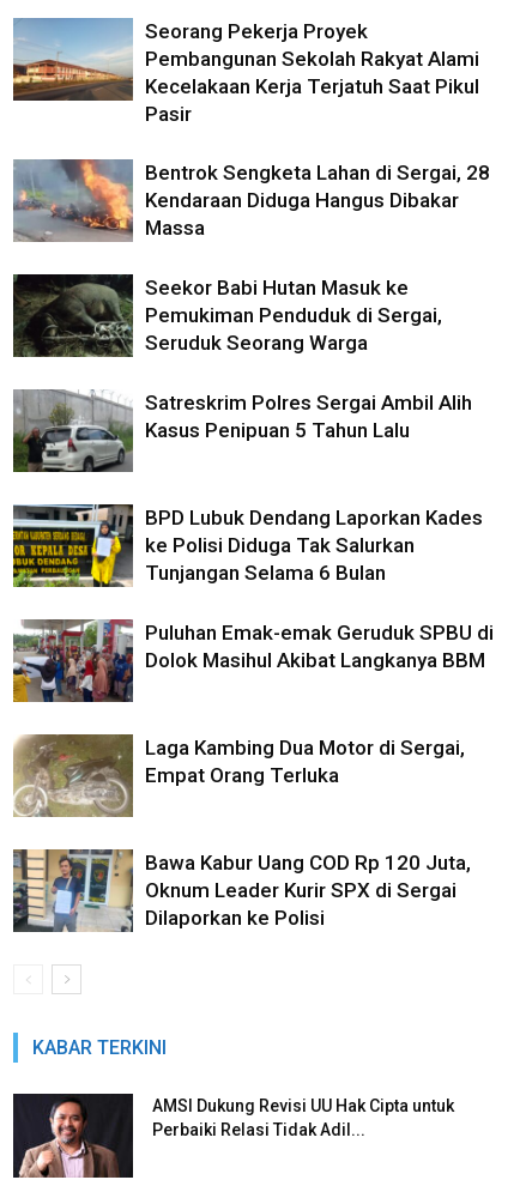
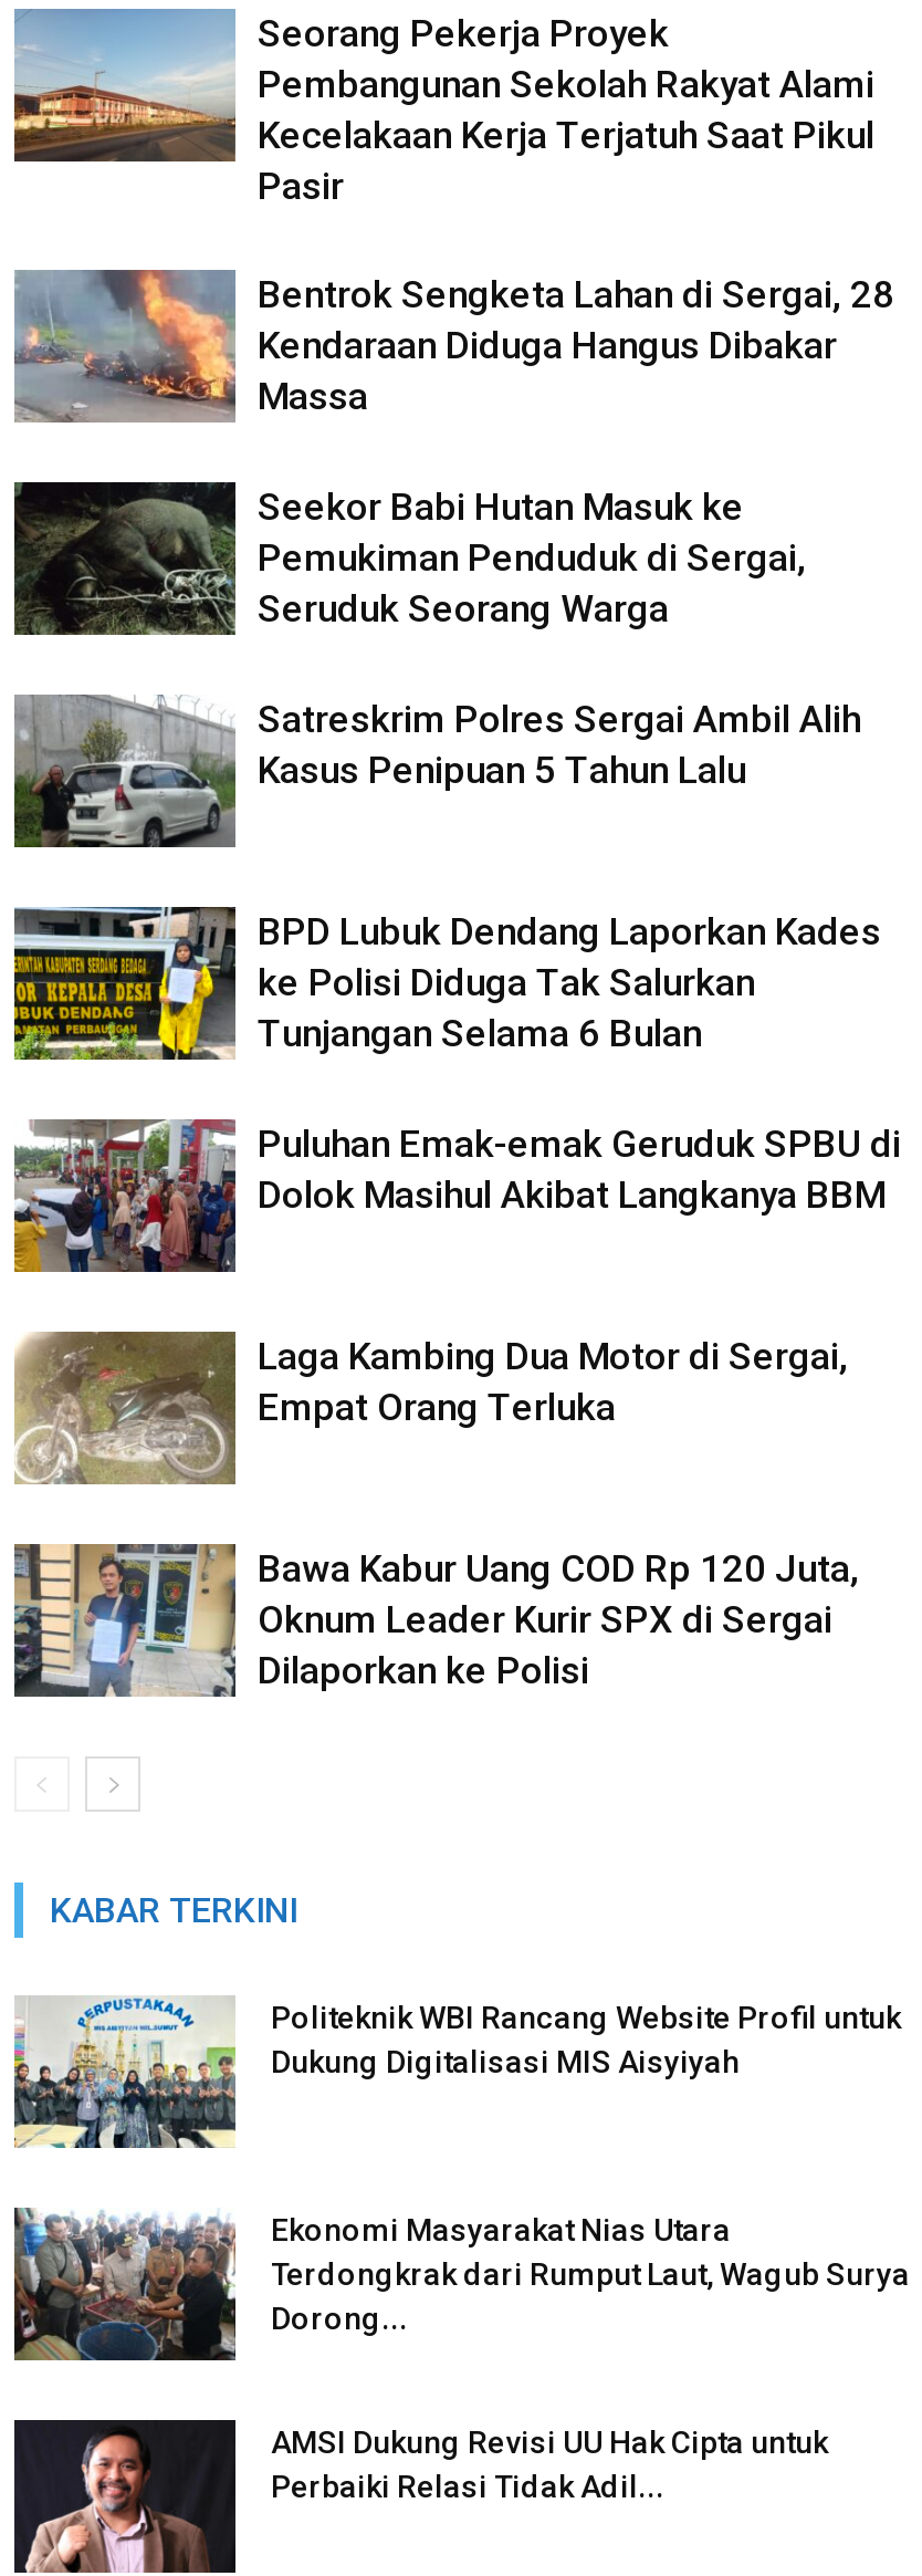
none -> [12,1995,901,2150] [image] | Politeknik WBI Rancang Website Profil untuk | Dukung Digitalisasi MIS Aisyiyah
none -> [12,2205,910,2363] [image] | Ekonomi Masyarakat Nias Utara | Terdongkrak dari Rumput Laut, Wagub Surya | Dorong...

